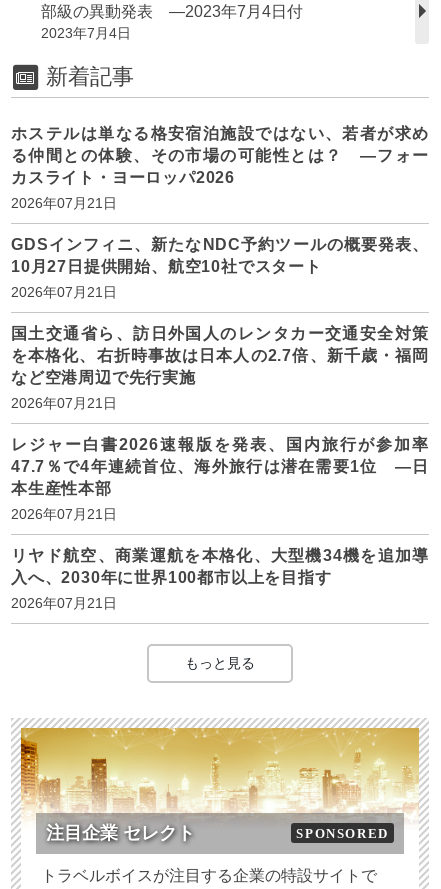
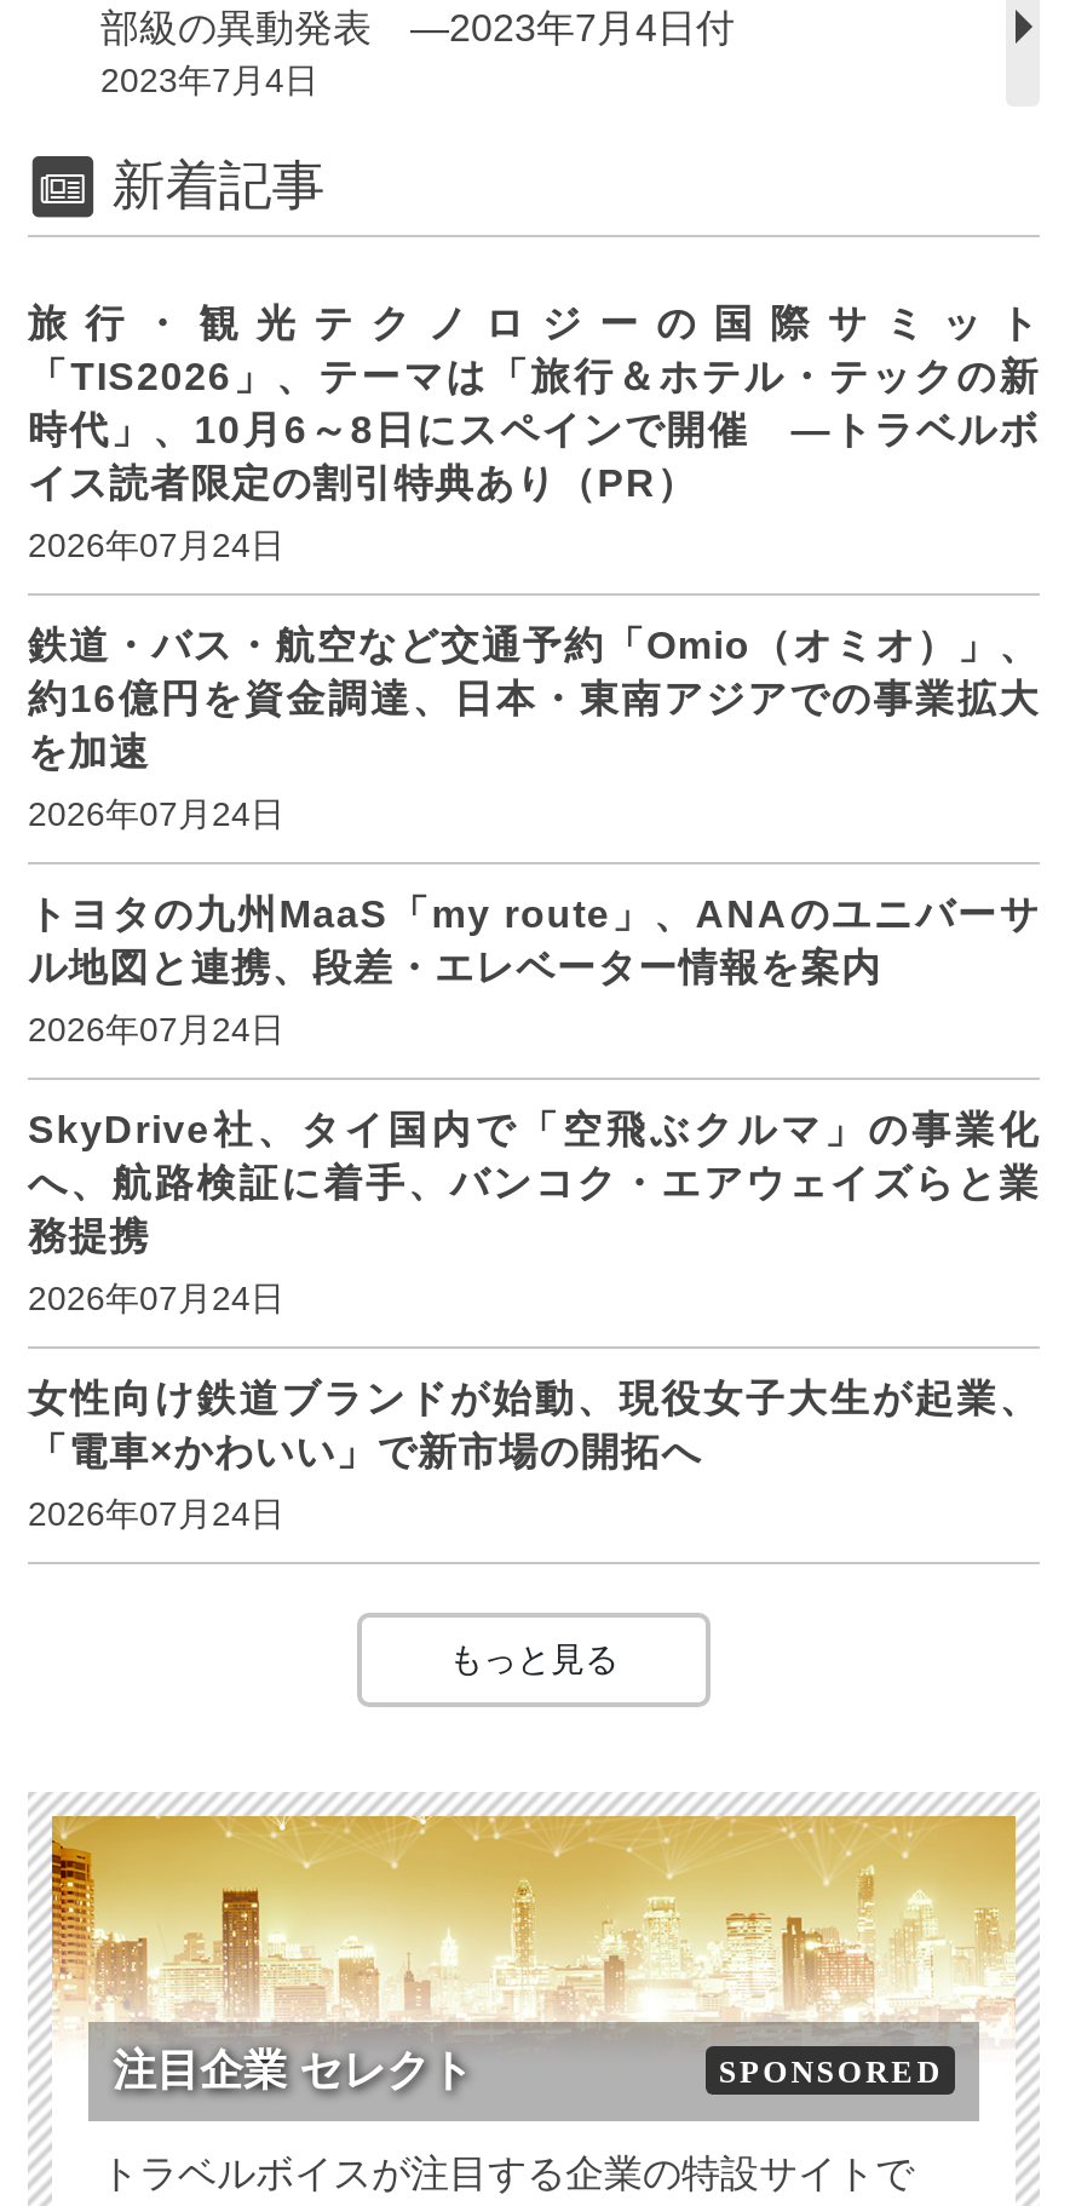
[11,125,429,186] ホステルは単なる格安宿泊施設ではない、若者が求め | る仲間との体験、その市場の可能性とは？ ―フォー | カスライト・ヨーロッパ2026 -> [28,304,1040,505] 旅行・観光テクノロジーの国際サミット | 「TIS2026」、テーマは「旅行＆ホテル・テックの新 | 時代」、10月6～8日にスペインで開催 ―トラベルボ | イス読者限定の割引特典あり（PR）
[11,195,117,211] 2026年07月21日 -> [28,527,284,565] 2026年07月24日
[11,236,429,275] GDSインフィニ、新たなNDC予約ツールの概要発表、 | 10月27日提供開始、航空10社でスタート -> [28,626,1040,774] 鉄道・バス・航空など交通予約「Omio（オミオ）」、 | 約16億円を資金調達、日本・東南アジアでの事業拡大 | を加速
[11,284,117,300] 2026年07月21日 -> [28,795,284,834] 2026年07月24日
[11,325,429,386] 国土交通省ら、訪日外国人のレンタカー交通安全対策 | を本格化、右折時事故は日本人の2.7倍、新千歳・福岡 | など空港周辺で先行実施 -> [28,895,1040,989] トヨタの九州MaaS「my route」、ANAのユニバーサ | ル地図と連携、段差・エレベーター情報を案内
[11,395,117,411] 2026年07月21日 -> [28,1011,284,1050] 2026年07月24日
[11,436,429,497] レジャー白書2026速報版を発表、国内旅行が参加率 | 47.7％で4年連続首位、海外旅行は潜在需要1位 ―日 | 本生産性本部 -> [28,1110,1040,1258] SkyDrive社、タイ国内で「空飛ぶクルマ」の事業化 | へ、航路検証に着手、バンコク・エアウェイズらと業 | 務提携
[11,506,117,522] 2026年07月21日 -> [28,1280,284,1319] 2026年07月24日
[11,547,429,586] リヤド航空、商業運航を本格化、大型機34機を追加導 | 入へ、2030年に世界100都市以上を目指す -> [28,1379,1040,1473] 女性向け鉄道ブランドが始動、現役女子大生が起業、 | 「電車×かわいい」で新市場の開拓へ
[11,595,117,611] 2026年07月21日 -> [28,1495,284,1534] 2026年07月24日

